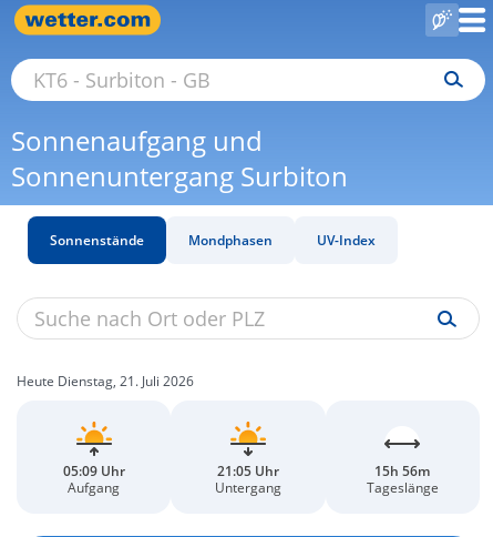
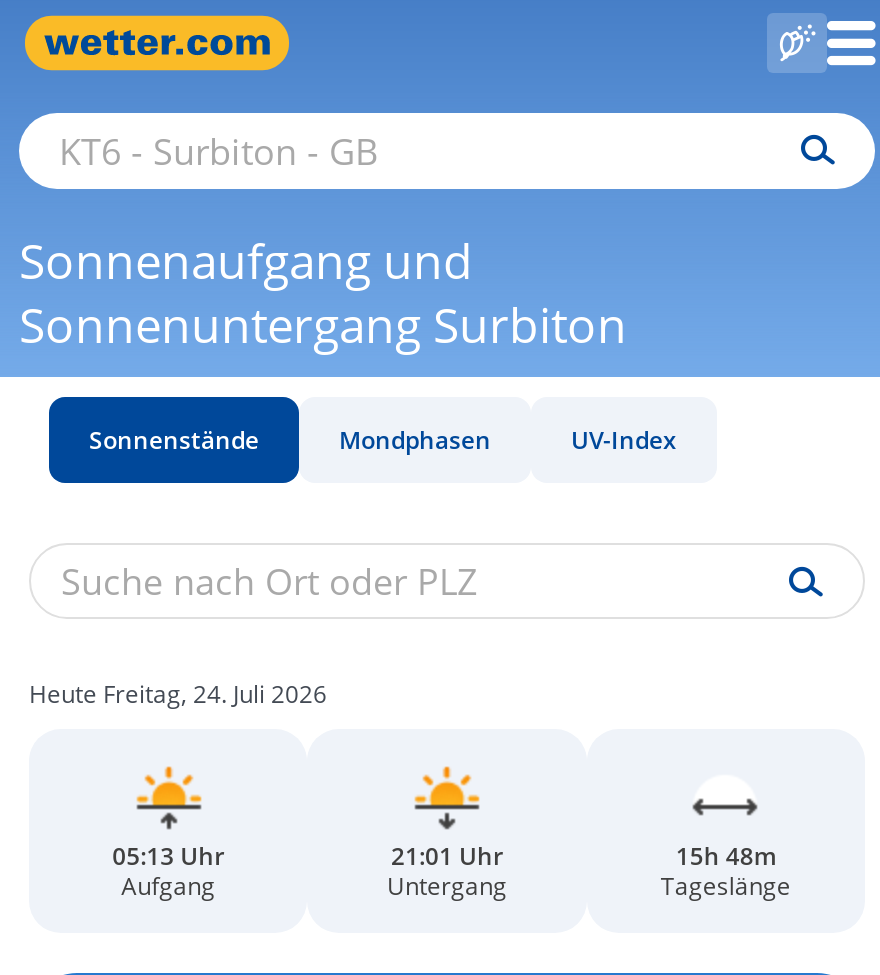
[17,372,194,391] Heute Dienstag, 21. Juli 2026 -> [29,677,327,711] Heute Freitag, 24. Juli 2026
[63,462,125,480] 05:09 Uhr -> [112,839,224,873] 05:13 Uhr
[217,462,279,480] 21:05 Uhr -> [391,839,503,873] 21:01 Uhr
[375,462,430,480] 15h 56m -> [676,839,776,873] 15h 48m

